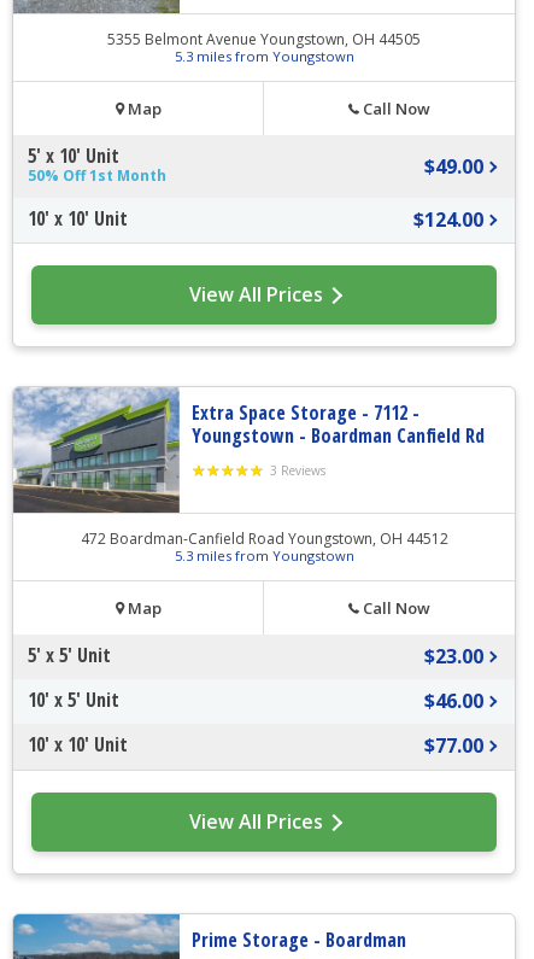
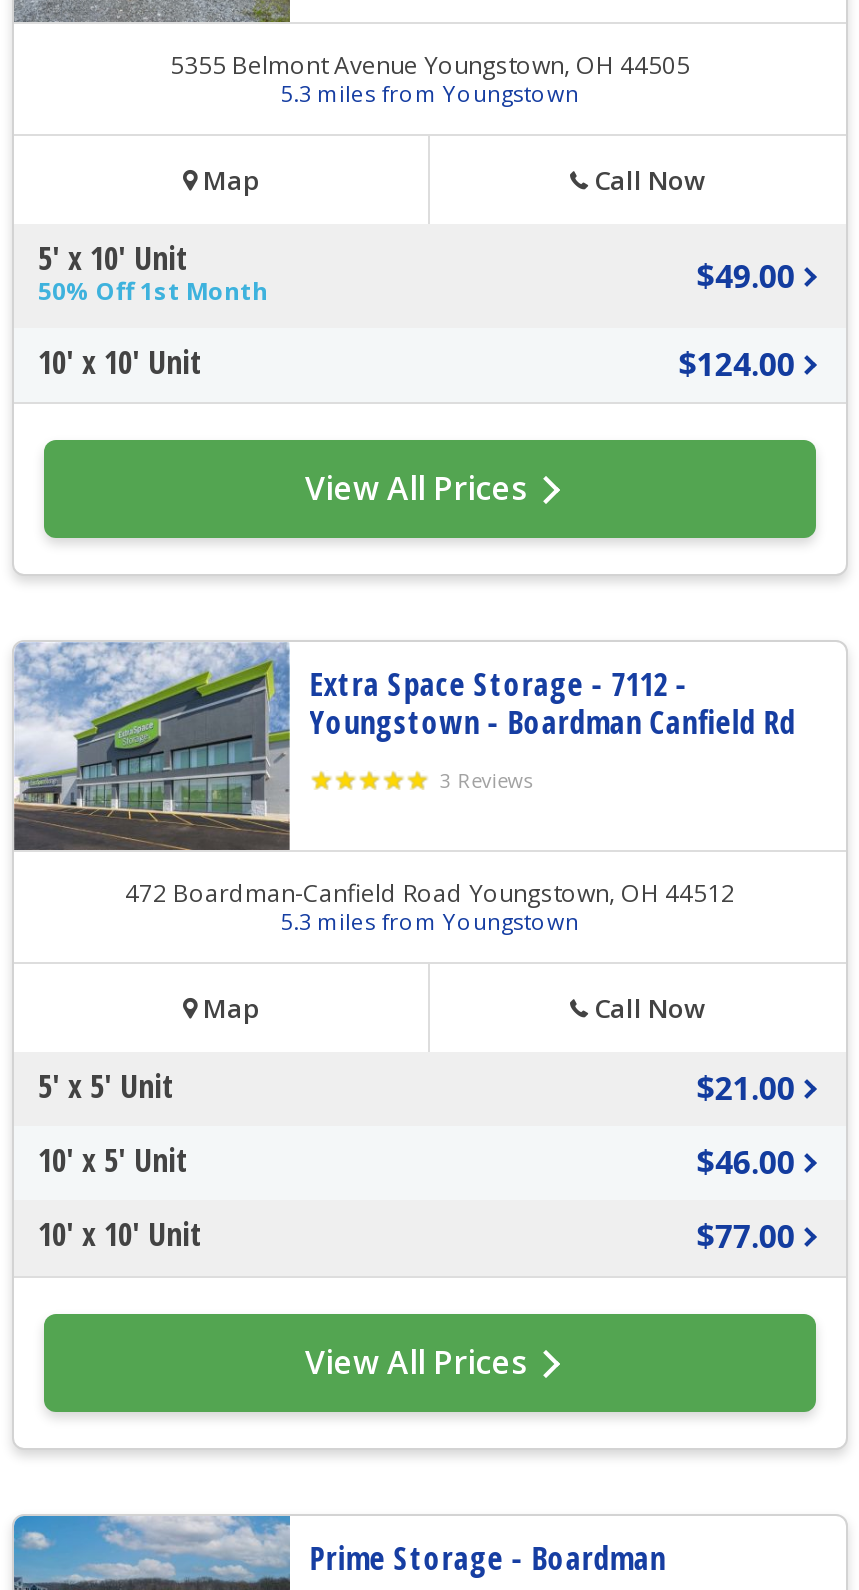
[425,643,484,669] $23.00 -> [697,1066,795,1110] $21.00

